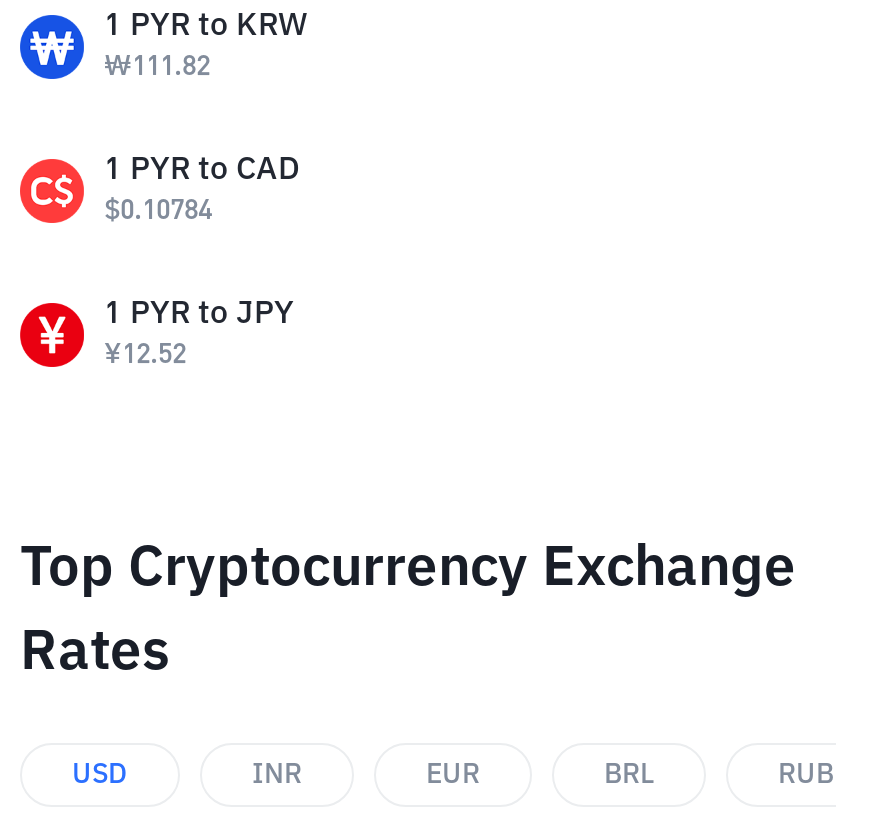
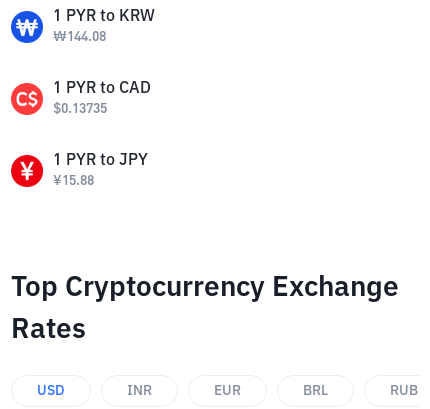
[104,53,210,81] ₩111.82 -> [53,30,106,44] ₩144.08
[104,197,212,225] $0.10784 -> [53,102,107,116] $0.13735
[104,341,186,369] ¥12.52 -> [53,174,94,188] ¥15.88

